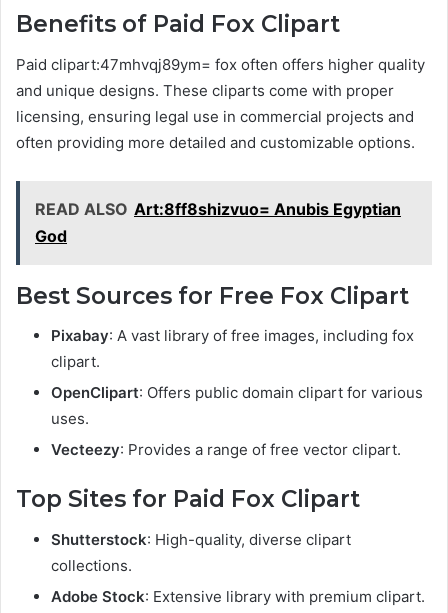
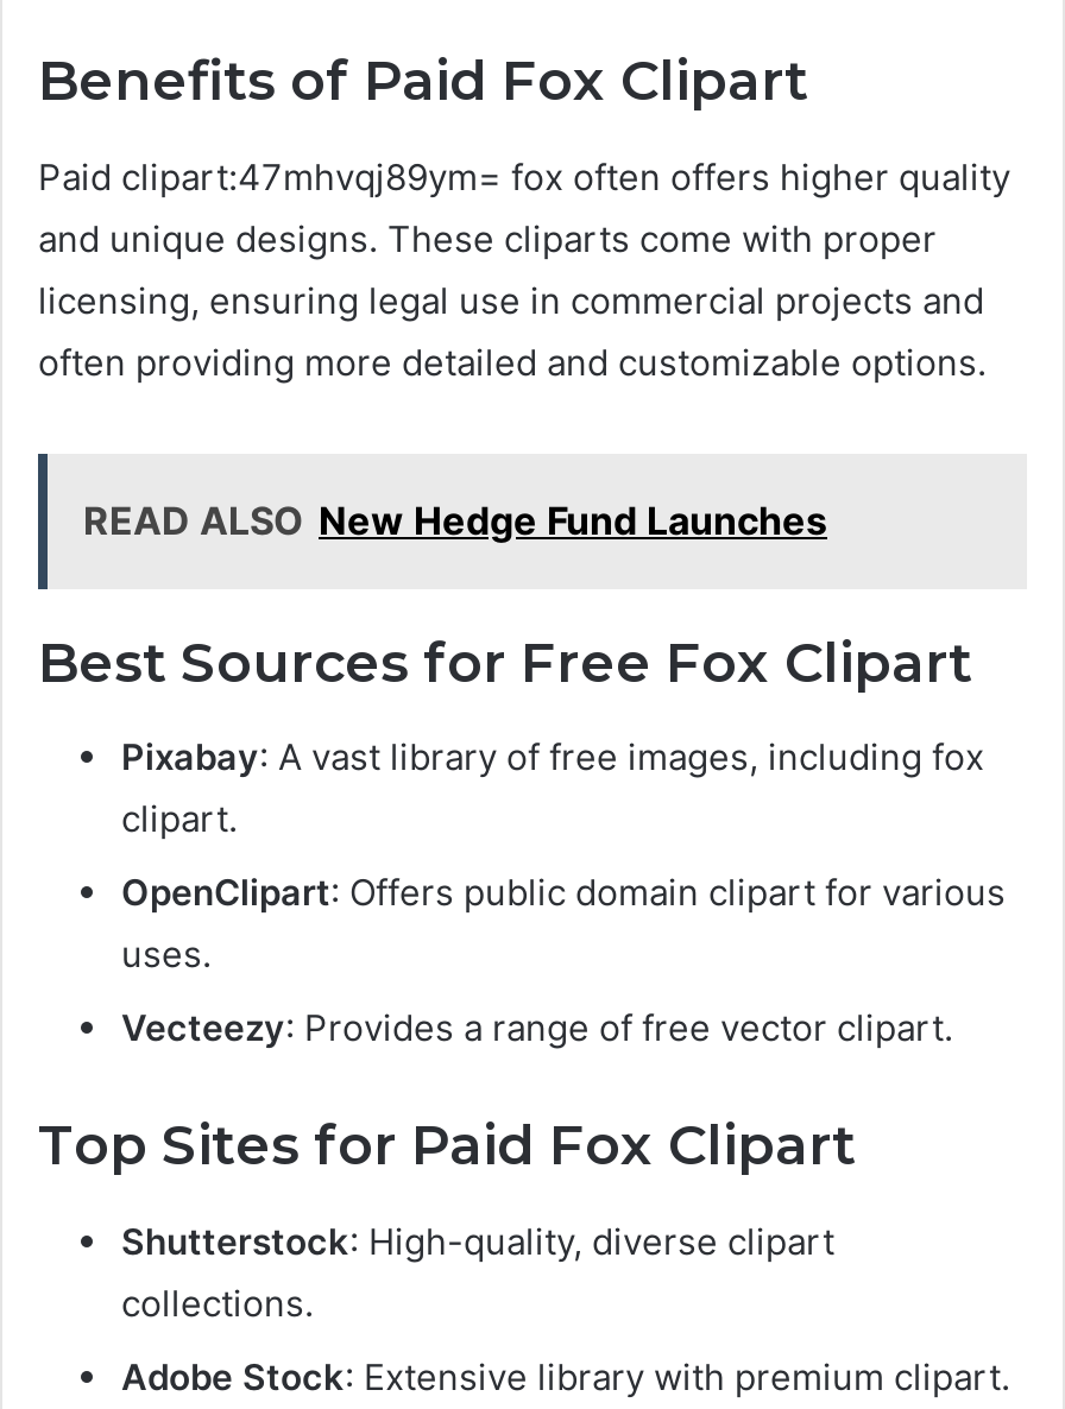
[35,199,401,246] READ ALSO Art:8ff8shizvuo= Anubis Egyptian | God -> [83,496,827,543] READ ALSO New Hedge Fund Launches

